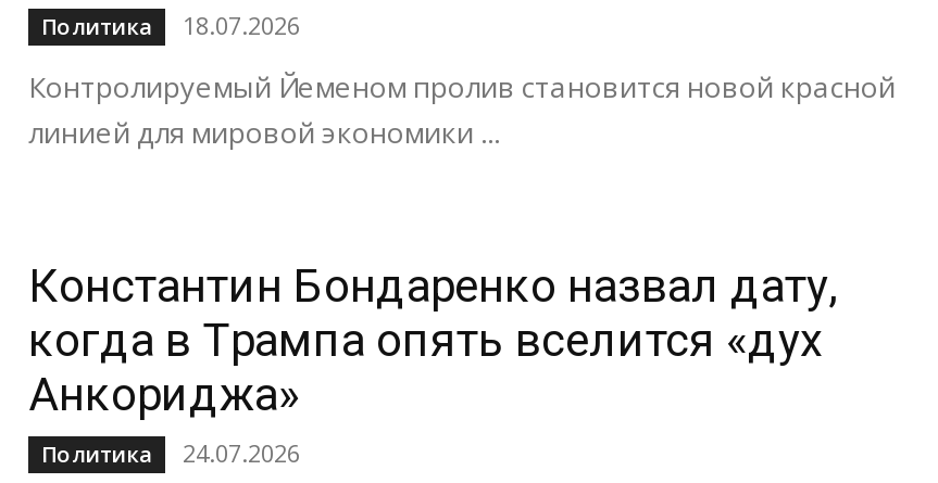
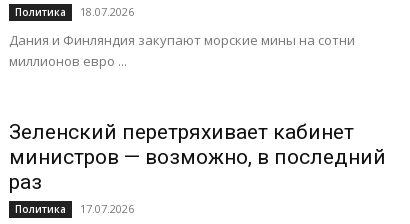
[28,67,896,152] Контролируемый Йеменом пролив становится новой красной | линией для мировой экономики ... -> [9,31,355,70] Дания и Финляндия закупают морские мины на сотни | миллионов евро ...
[28,260,837,421] Константин Бондаренко назвал дату, | когда в Трампа опять вселится «дух | Анкориджа» -> [9,120,386,194] Зеленский перетряхивает кабинет | министров — возможно, в последний | раз
[41,436,300,469] Политика 24.07.2026 -> [15,201,134,216] Политика 17.07.2026

